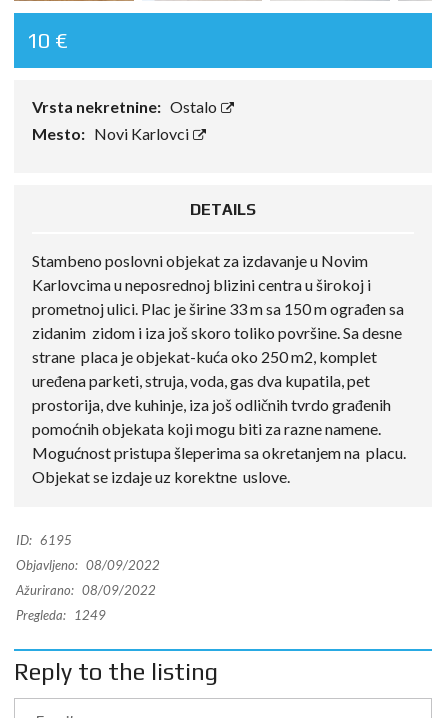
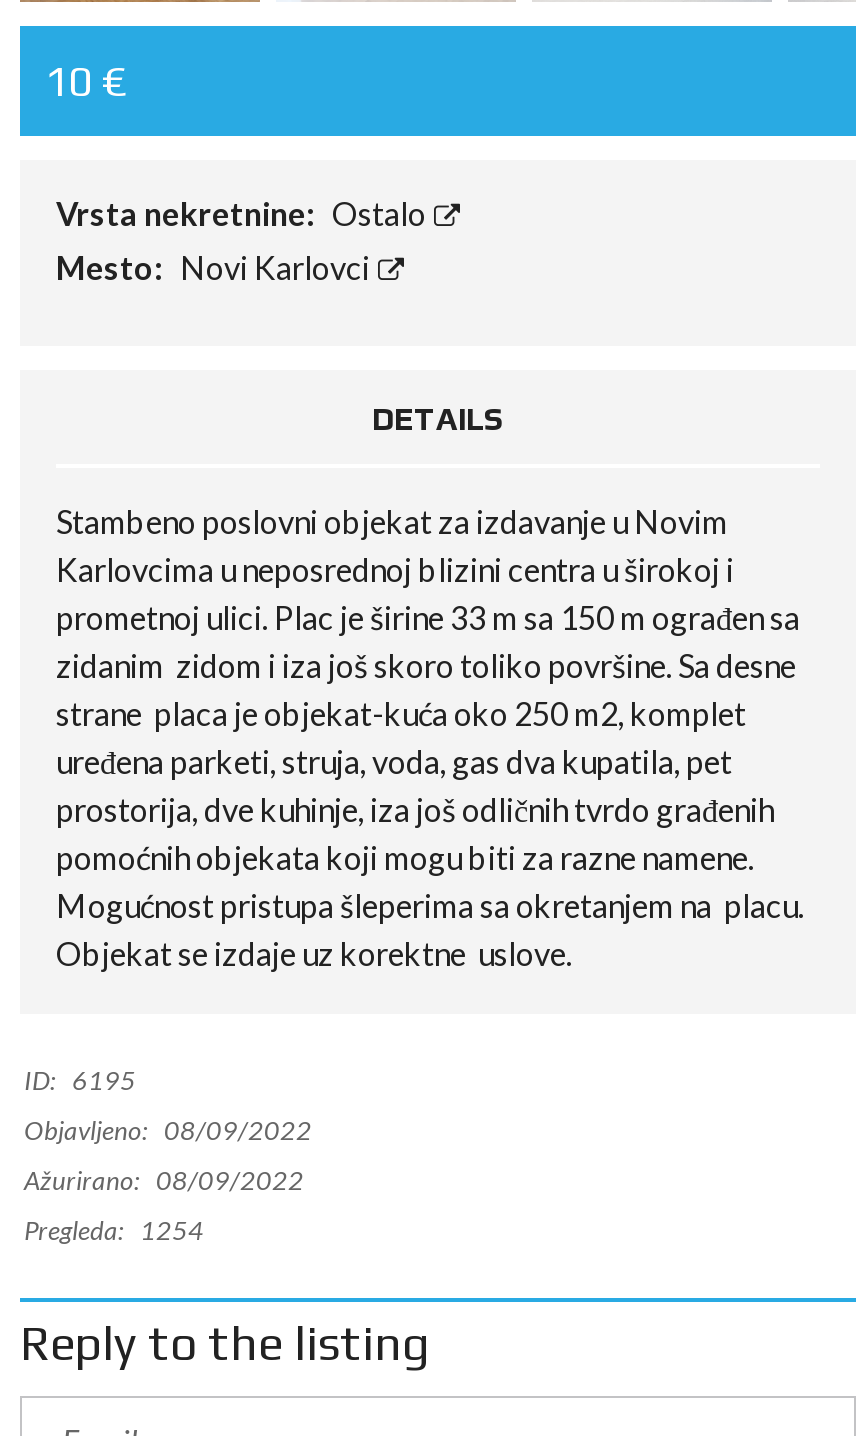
[16,607,106,623] Pregleda: 1249 -> [24,1214,204,1246] Pregleda: 1254

